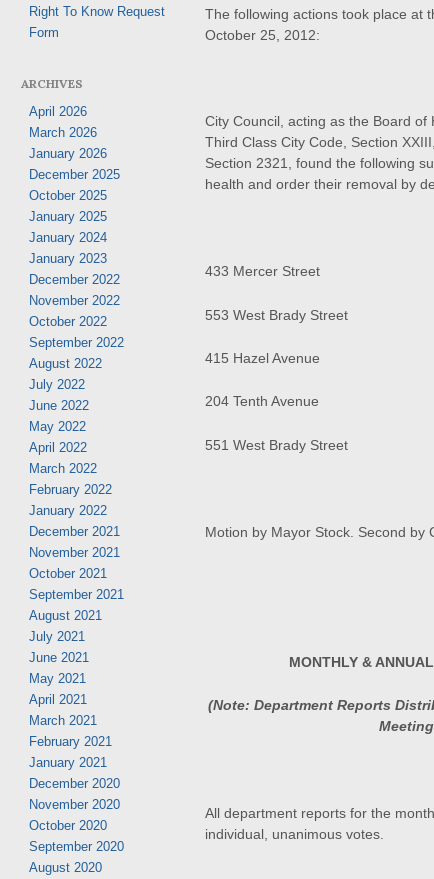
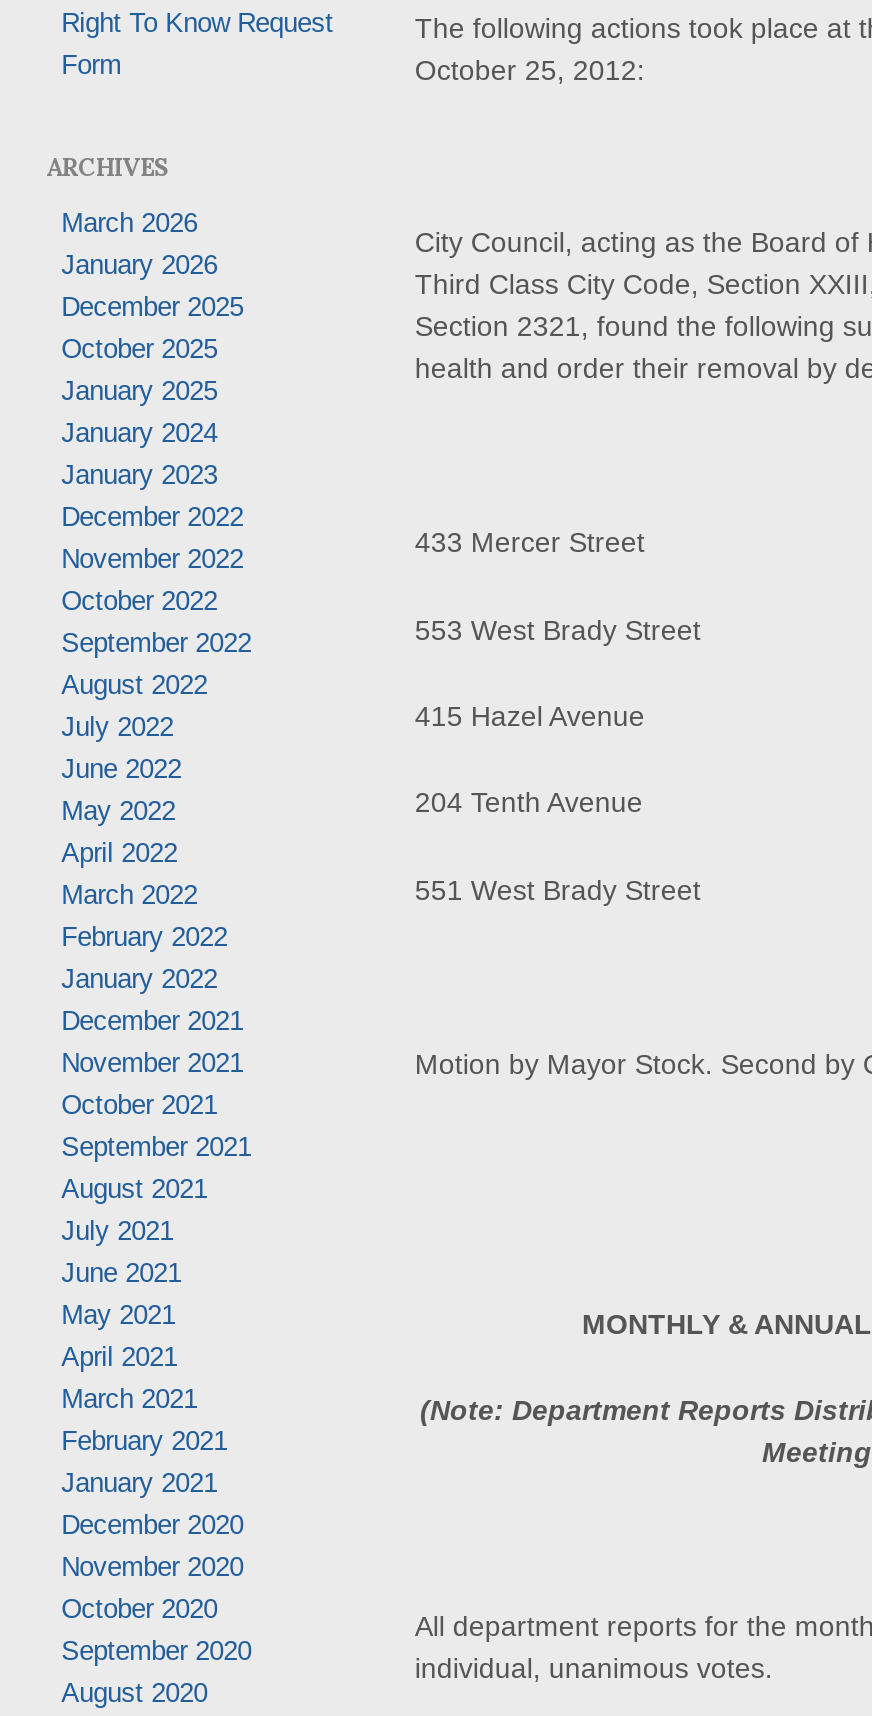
[29,104,87,119] April 2026 -> none

